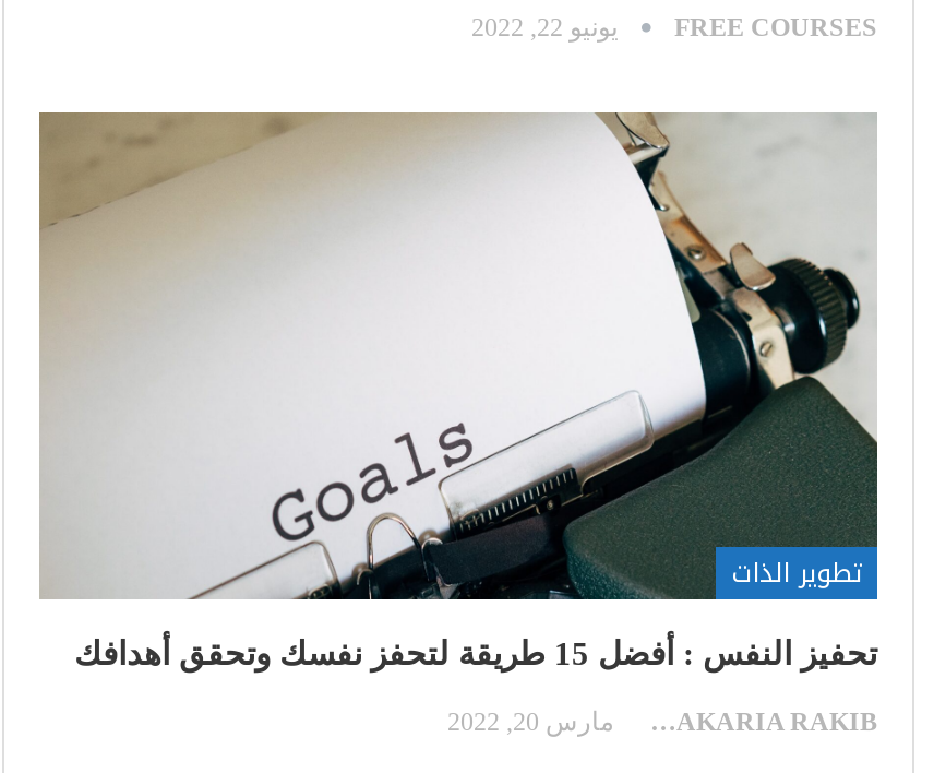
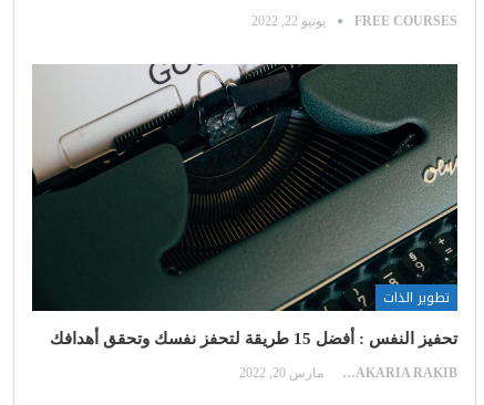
[39,110,877,602] [image] -> [31,63,459,312] [image]

